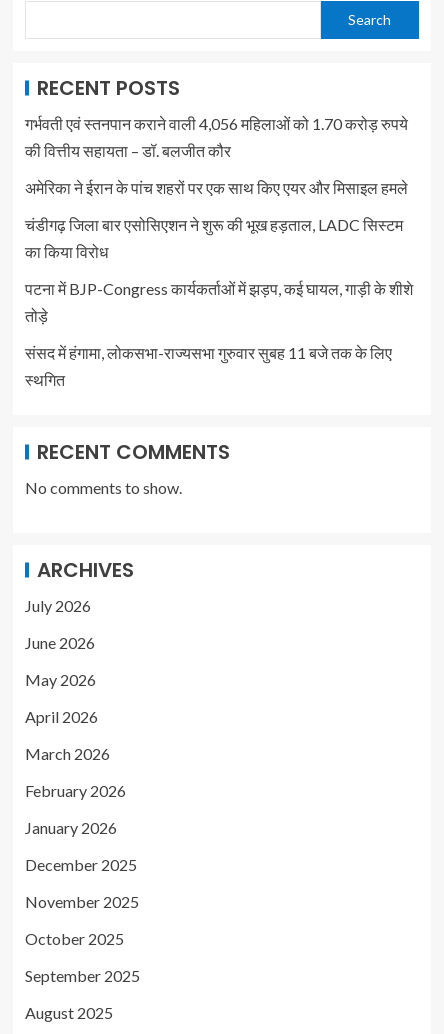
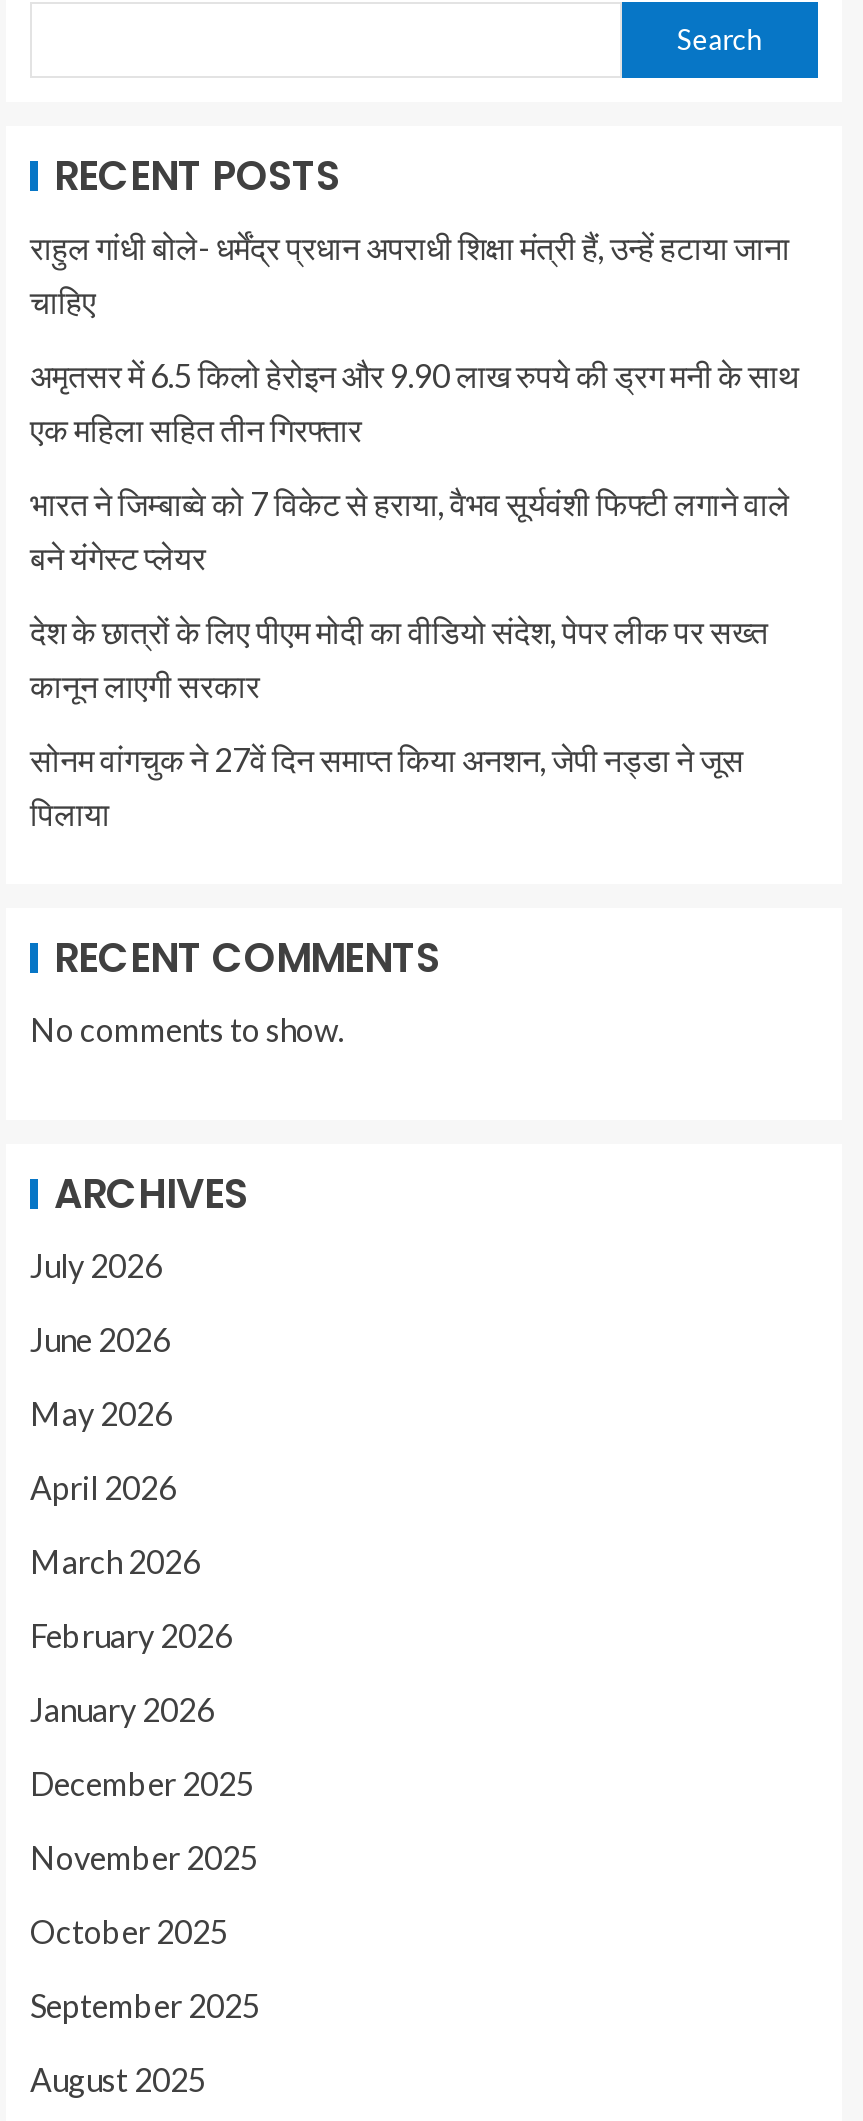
[25,114,408,160] गर्भवती एवं स्तनपान कराने वाली 4,056 महिलाओं को 1.70 करोड़ रुपये | की वित्तीय सहायता – डॉ. बलजीत कौर -> [30,227,790,319] राहुल गांधी बोले- धर्मेंद्र प्रधान अपराधी शिक्षा मंत्री हैं, उन्हें हटाया जाना | चाहिए
[25,178,408,197] अमेरिका ने ईरान के पांच शहरों पर एक साथ किए एयर और मिसाइल हमले -> [30,355,800,447] अमृतसर में 6.5 किलो हेरोइन और 9.90 लाख रुपये की ड्रग मनी के साथ | एक महिला सहित तीन गिरफ्तार
[25,215,403,261] चंडीगढ़ जिला बार एसोसिएशन ने शुरू की भूख हड़ताल, LADC सिस्टम | का किया विरोध -> [30,483,790,575] भारत ने जिम्बाब्वे को 7 विकेट से हराया, वैभव सूर्यवंशी फिफ्टी लगाने वाले | बने यंगेस्ट प्लेयर
[25,279,413,325] पटना में BJP-Congress कार्यकर्ताओं में झड़प, कई घायल, गाड़ी के शीशे | तोड़े -> [30,611,768,703] देश के छात्रों के लिए पीएम मोदी का वीडियो संदेश, पेपर लीक पर सख्त | कानून लाएगी सरकार
[25,343,392,389] संसद में हंगामा, लोकसभा-राज्यसभा गुरुवार सुबह 11 बजे तक के लिए | स्थगित -> [30,739,744,831] सोनम वांगचुक ने 27वें दिन समाप्त किया अनशन, जेपी नड्डा ने जूस | पिलाया

